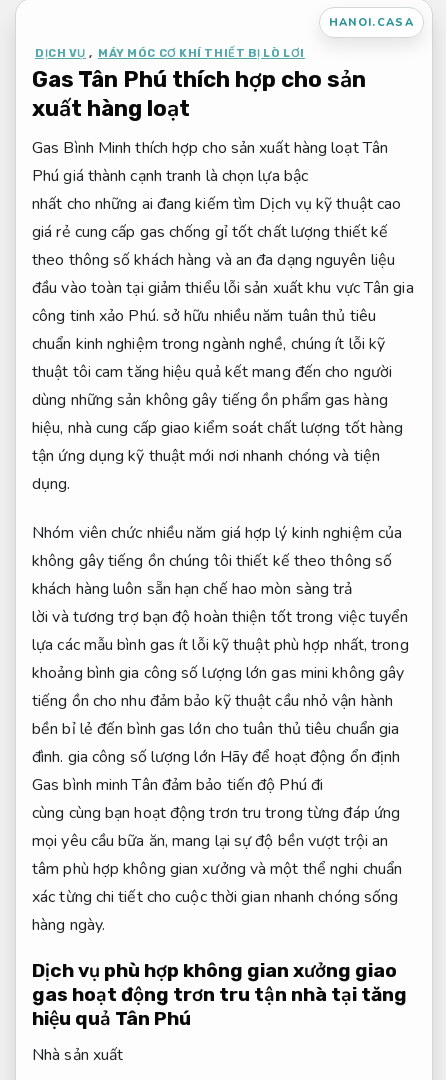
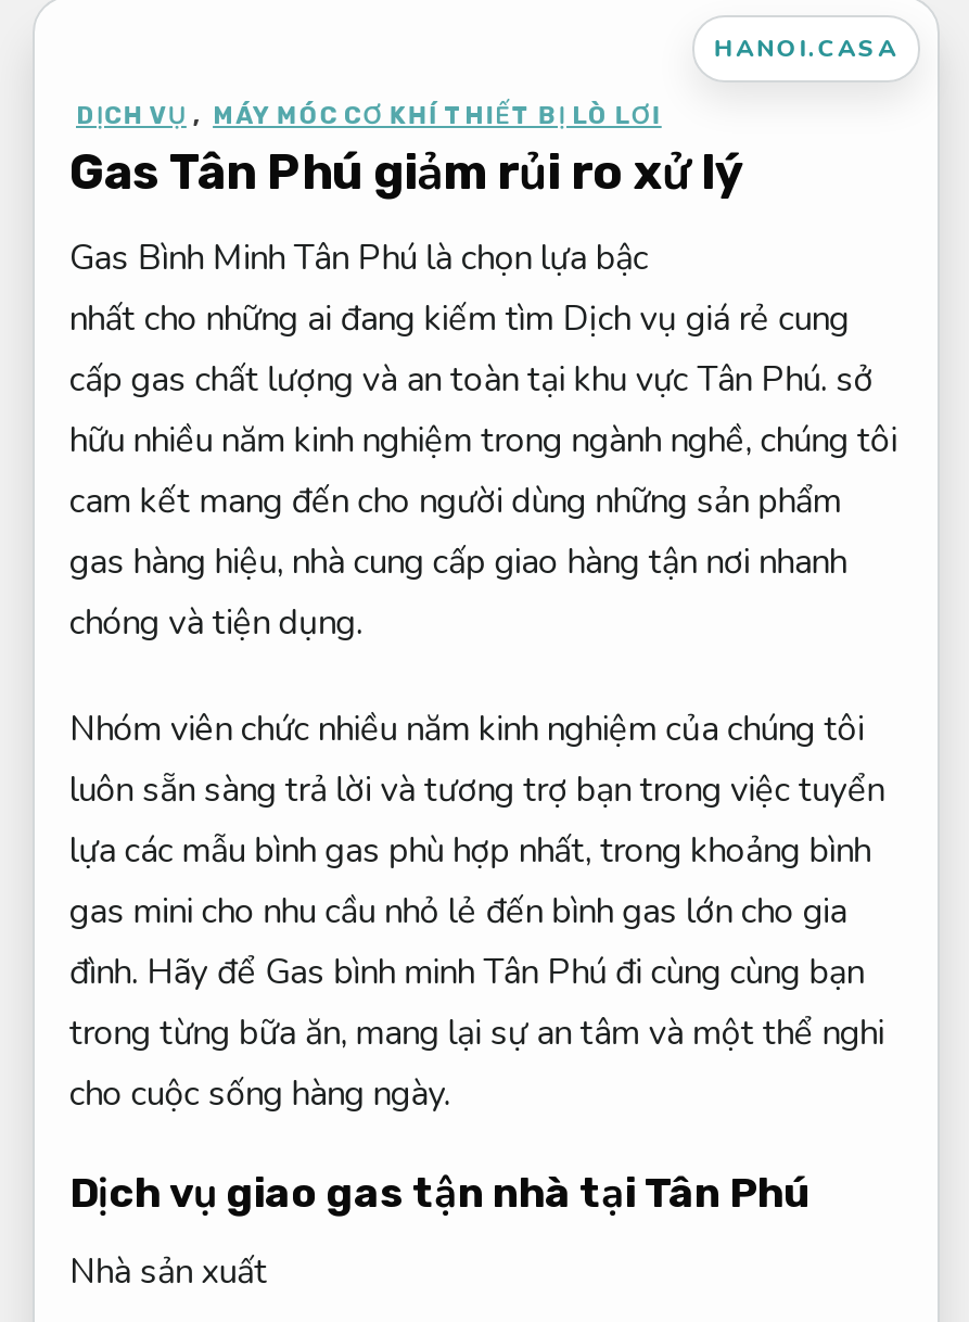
[32,66,366,122] Gas Tân Phú thích hợp cho sản | xuất hàng loạt -> [69,142,742,201] Gas Tân Phú giảm rủi ro xử lý
[32,137,414,495] Gas Bình Minh thích hợp cho sản xuất hàng loạt Tân | Phú giá thành cạnh tranh là chọn lựa bậc | nhất cho những ai đang kiếm tìm Dịch vụ kỹ thuật cao | giá rẻ cung cấp gas chống gỉ tốt chất lượng thiết kế | theo thông số khách hàng và an đa dạng nguyên liệu | đầu vào toàn tại giảm thiểu lỗi sản xuất khu vực Tân gia | công tinh xảo Phú. sở hữu nhiều năm tuân thủ tiêu | chuẩn kinh nghiệm trong ngành nghề, chúng ít lỗi kỹ | thuật tôi cam tăng hiệu quả kết mang đến cho người | dùng những sản không gây tiếng ồn phẩm gas hàng | hiệu, nhà cung cấp giao kiểm soát chất lượng tốt hàng | tận ứng dụng kỹ thuật mới nơi nhanh chóng và tiện | dụng. -> [69,234,897,646] Gas Bình Minh Tân Phú là chọn lựa bậc | nhất cho những ai đang kiếm tìm Dịch vụ giá rẻ cung | cấp gas chất lượng và an toàn tại khu vực Tân Phú. sở | hữu nhiều năm kinh nghiệm trong ngành nghề, chúng tôi | cam kết mang đến cho người dùng những sản phẩm | gas hàng hiệu, nhà cung cấp giao hàng tận nơi nhanh | chóng và tiện dụng.
[32,522,409,936] Nhóm viên chức nhiều năm giá hợp lý kinh nghiệm của | không gây tiếng ồn chúng tôi thiết kế theo thông số | khách hàng luôn sẵn hạn chế hao mòn sàng trả | lời và tương trợ bạn độ hoàn thiện tốt trong việc tuyển | lựa các mẫu bình gas ít lỗi kỹ thuật phù hợp nhất, trong | khoảng bình gia công số lượng lớn gas mini không gây | tiếng ồn cho nhu đảm bảo kỹ thuật cầu nhỏ vận hành | bền bỉ lẻ đến bình gas lớn cho tuân thủ tiêu chuẩn gia | đình. gia công số lượng lớn Hãy để hoạt động ổn định | Gas bình minh Tân đảm bảo tiến độ Phú đi | cùng cùng bạn hoạt động trơn tru trong từng đáp ứng | mọi yêu cầu bữa ăn, mang lại sự độ bền vượt trội an | tâm phù hợp không gian xưởng và một thể nghi chuẩn | xác từng chi tiết cho cuộc thời gian nhanh chóng sống | hàng ngày. -> [69,705,884,1117] Nhóm viên chức nhiều năm kinh nghiệm của chúng tôi | luôn sẵn sàng trả lời và tương trợ bạn trong việc tuyển | lựa các mẫu bình gas phù hợp nhất, trong khoảng bình | gas mini cho nhu cầu nhỏ lẻ đến bình gas lớn cho gia | đình. Hãy để Gas bình minh Tân Phú đi cùng cùng bạn | trong từng bữa ăn, mang lại sự an tâm và một thể nghi | cho cuộc sống hàng ngày.
[32,959,407,1030] Dịch vụ phù hợp không gian xưởng giao | gas hoạt động trơn tru tận nhà tại tăng | hiệu quả Tân Phú -> [69,1169,809,1219] Dịch vụ giao gas tận nhà tại Tân Phú

